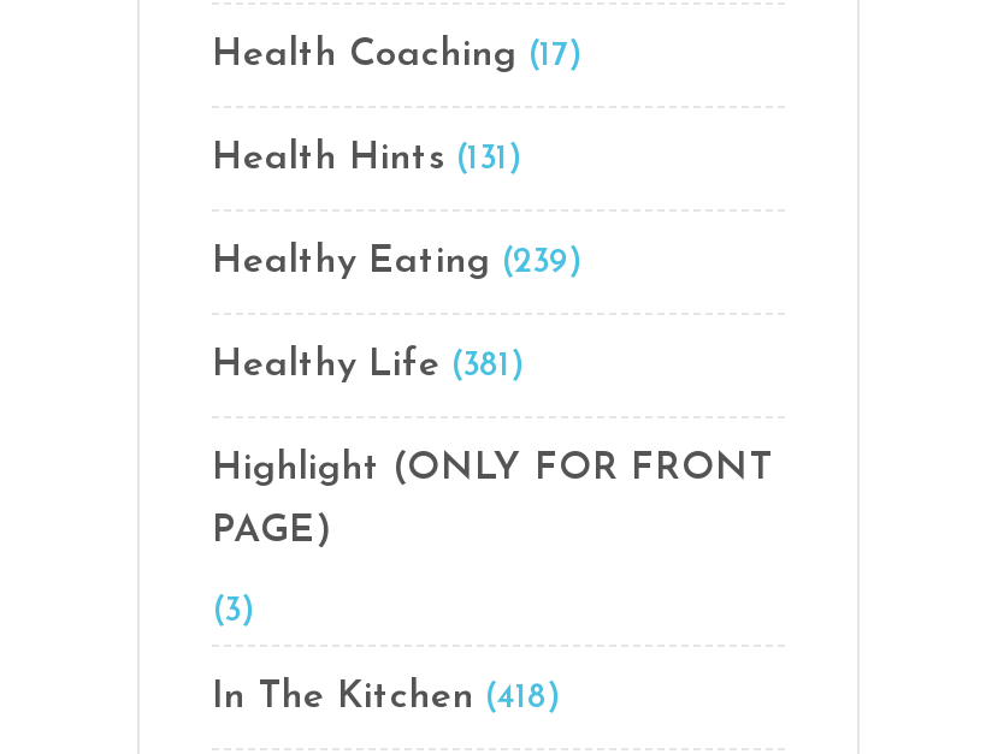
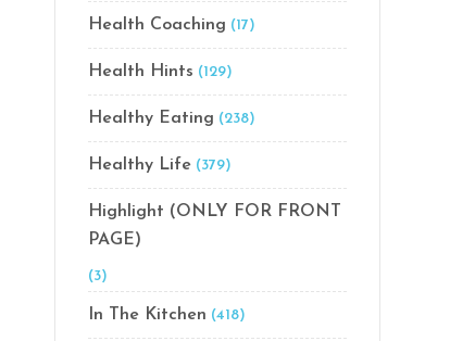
[212,139,522,178] Health Hints (131) -> [88,63,233,80] Health Hints (129)
[212,243,583,281] Healthy Eating (239) -> [88,110,255,127] Healthy Eating (238)
[212,346,525,385] Healthy Life (381) -> [88,156,232,174] Healthy Life (379)

